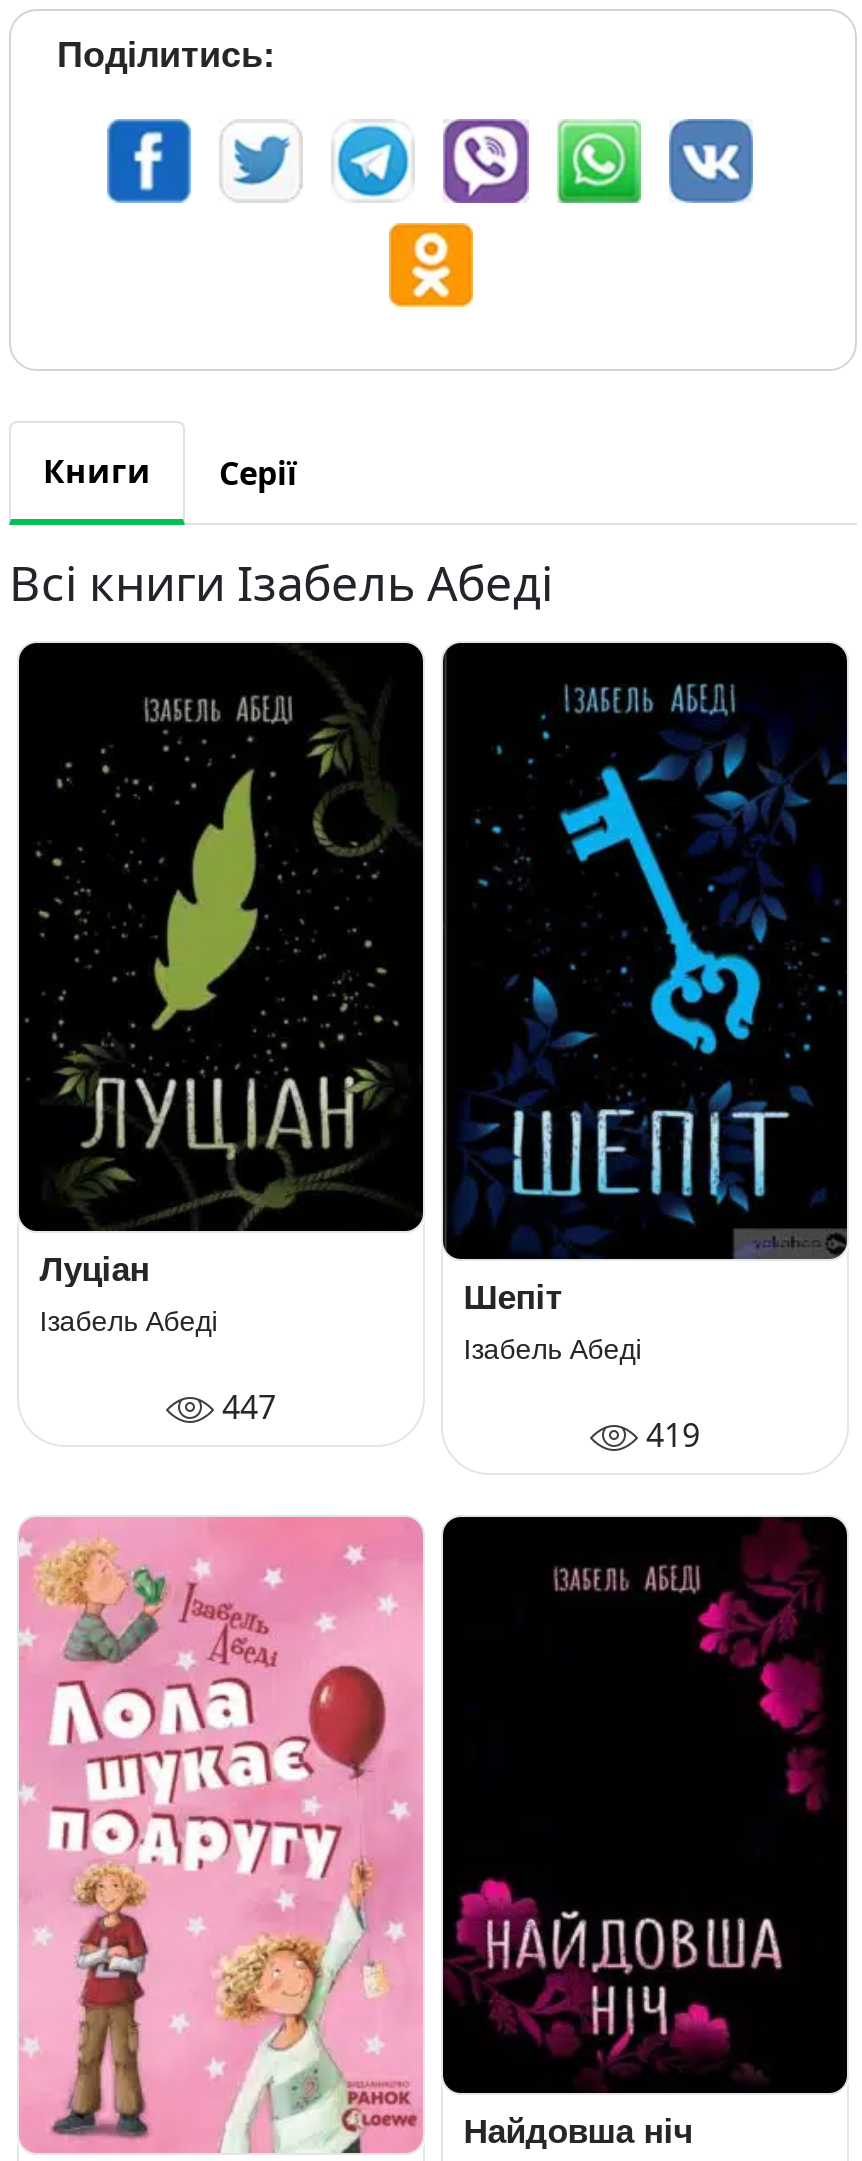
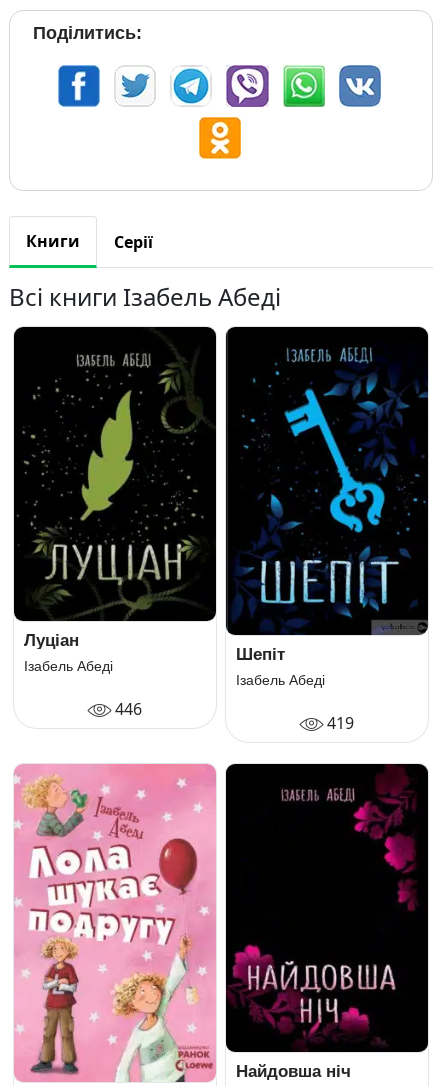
[222,1386,276,1430] 447 -> [115,698,142,720] 446

